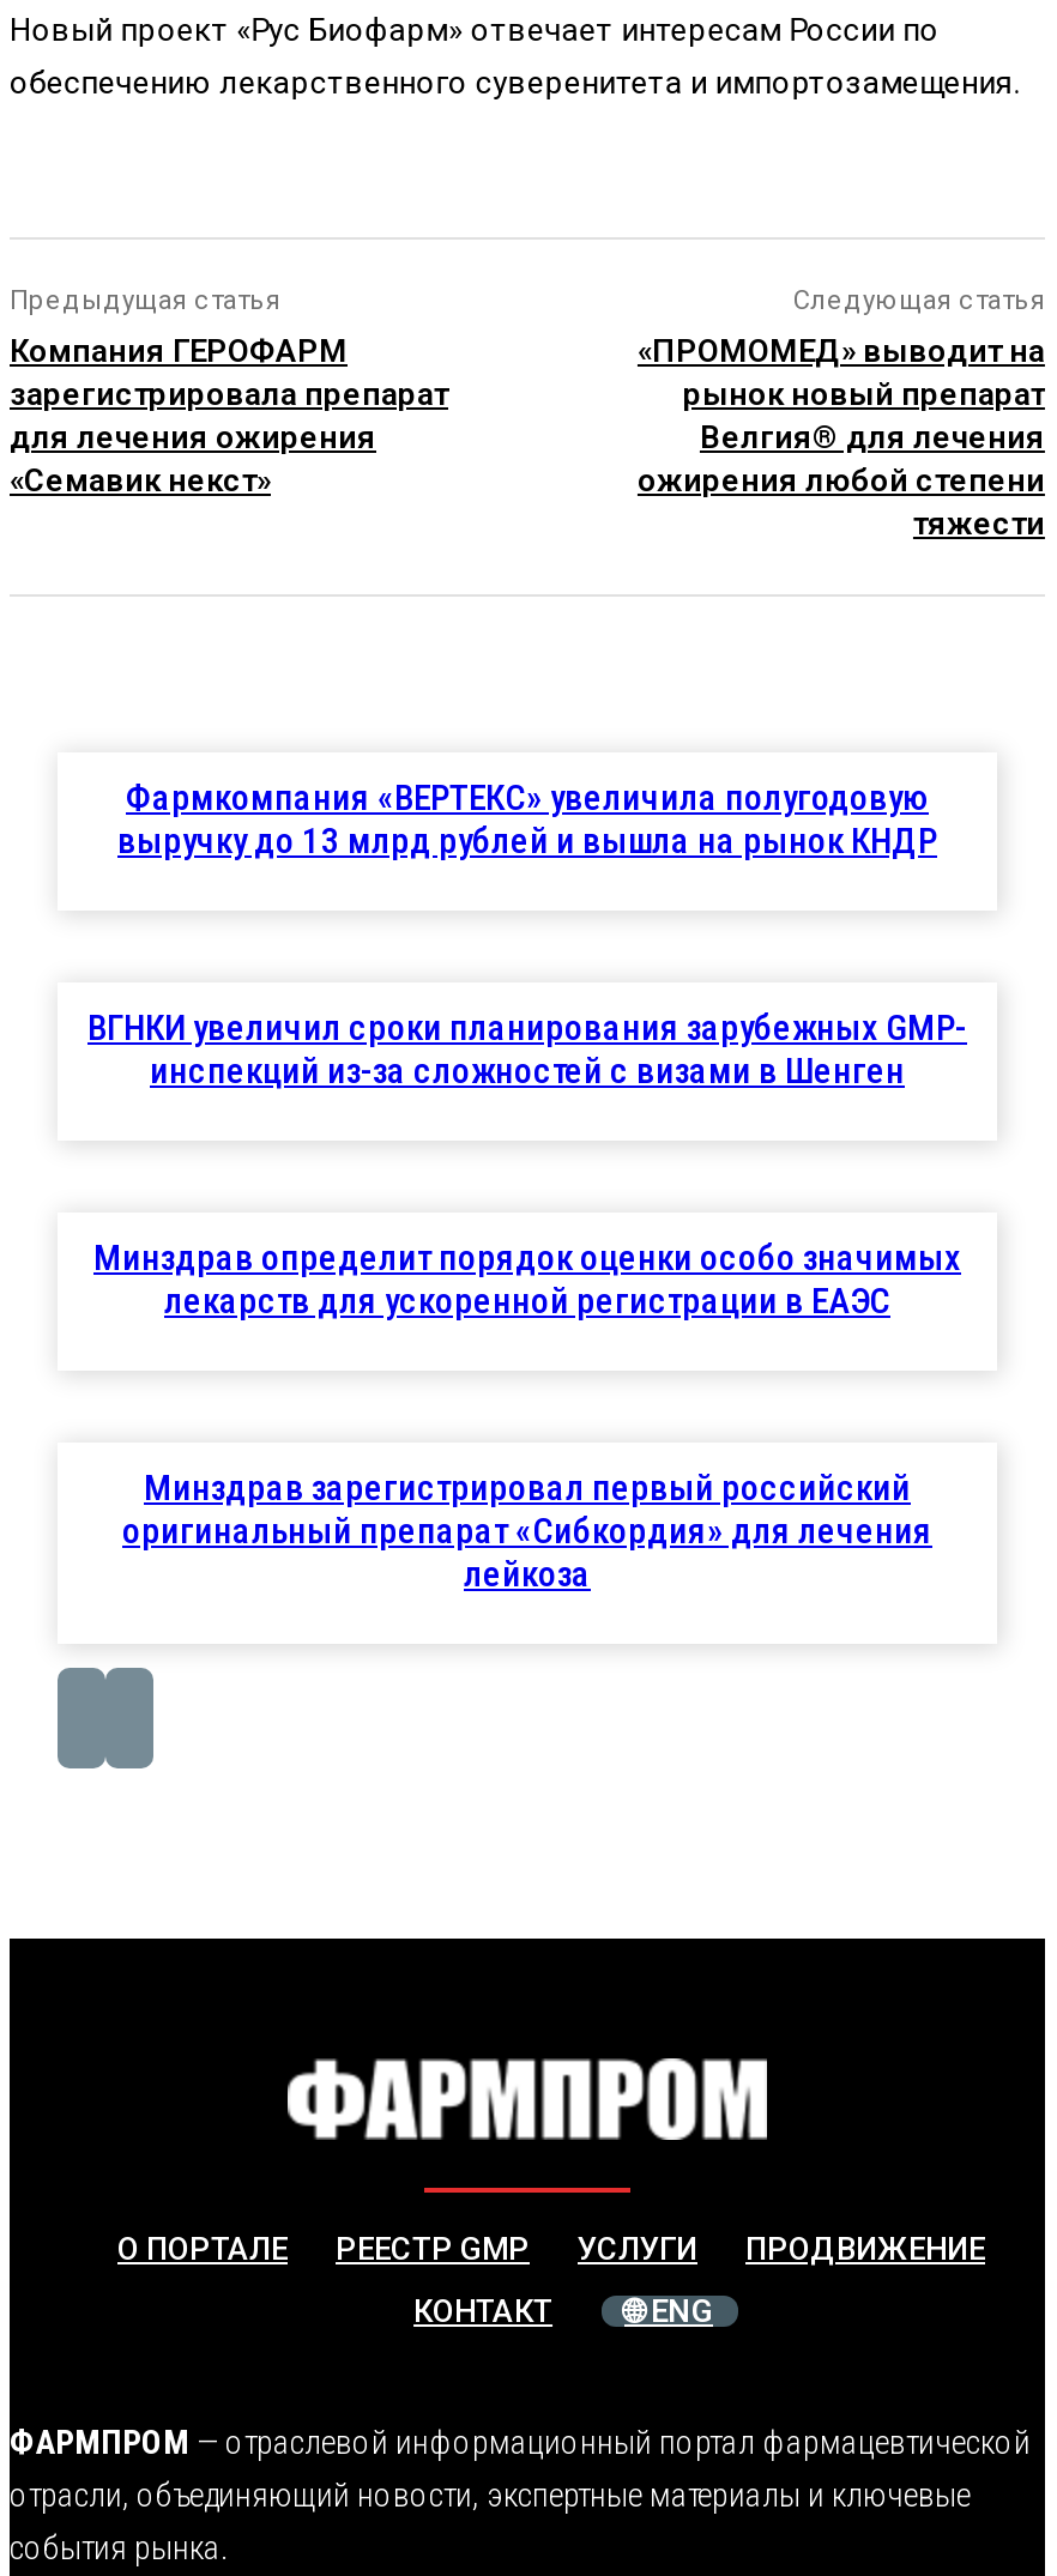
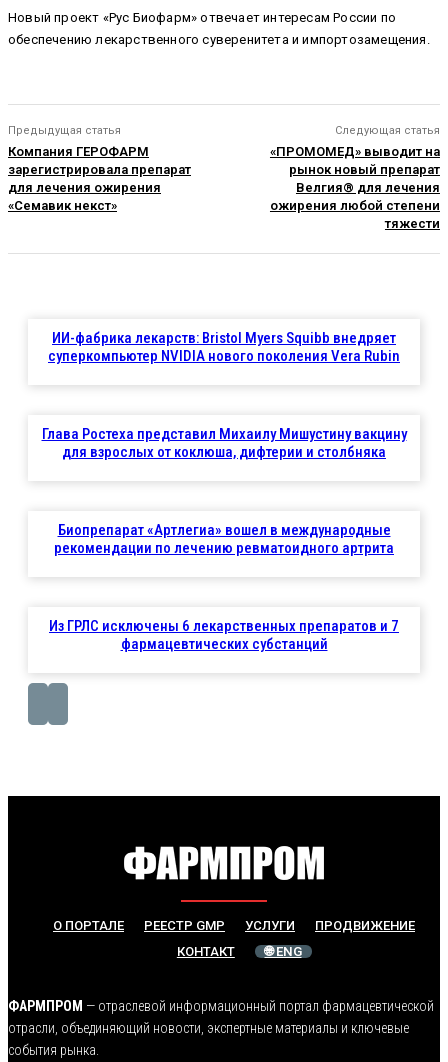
[117,777,937,863] Фармкомпания «ВЕРТЕКС» увеличила полугодовую | выручку до 13 млрд рублей и вышла на рынок КНДР -> [48,329,400,365] ИИ-фабрика лекарств: Bristol Myers Squibb внедряет | суперкомпьютер NVIDIA нового поколения Vera Rubin
[87,1007,967,1093] ВГНКИ увеличил сроки планирования зарубежных GMP- | инспекций из-за сложностей с визами в Шенген -> [41,425,406,461] Глава Ростеха представил Михаилу Мишустину вакцину | для взрослых от коклюша, дифтерии и столбняка
[93,1237,961,1323] Минздрав определит порядок оценки особо значимых | лекарств для ускоренной регистрации в ЕАЭС -> [54,521,394,557] Биопрепарат «Артлегиа» вошел в международные | рекомендации по лечению ревматоидного артрита
[122,1467,932,1597] Минздрав зарегистрировал первый российский | оригинальный препарат «Сибкордия» для лечения | лейкоза -> [49,617,399,653] Из ГРЛС исключены 6 лекарственных препаратов и 7 | фармацевтических субстанций

